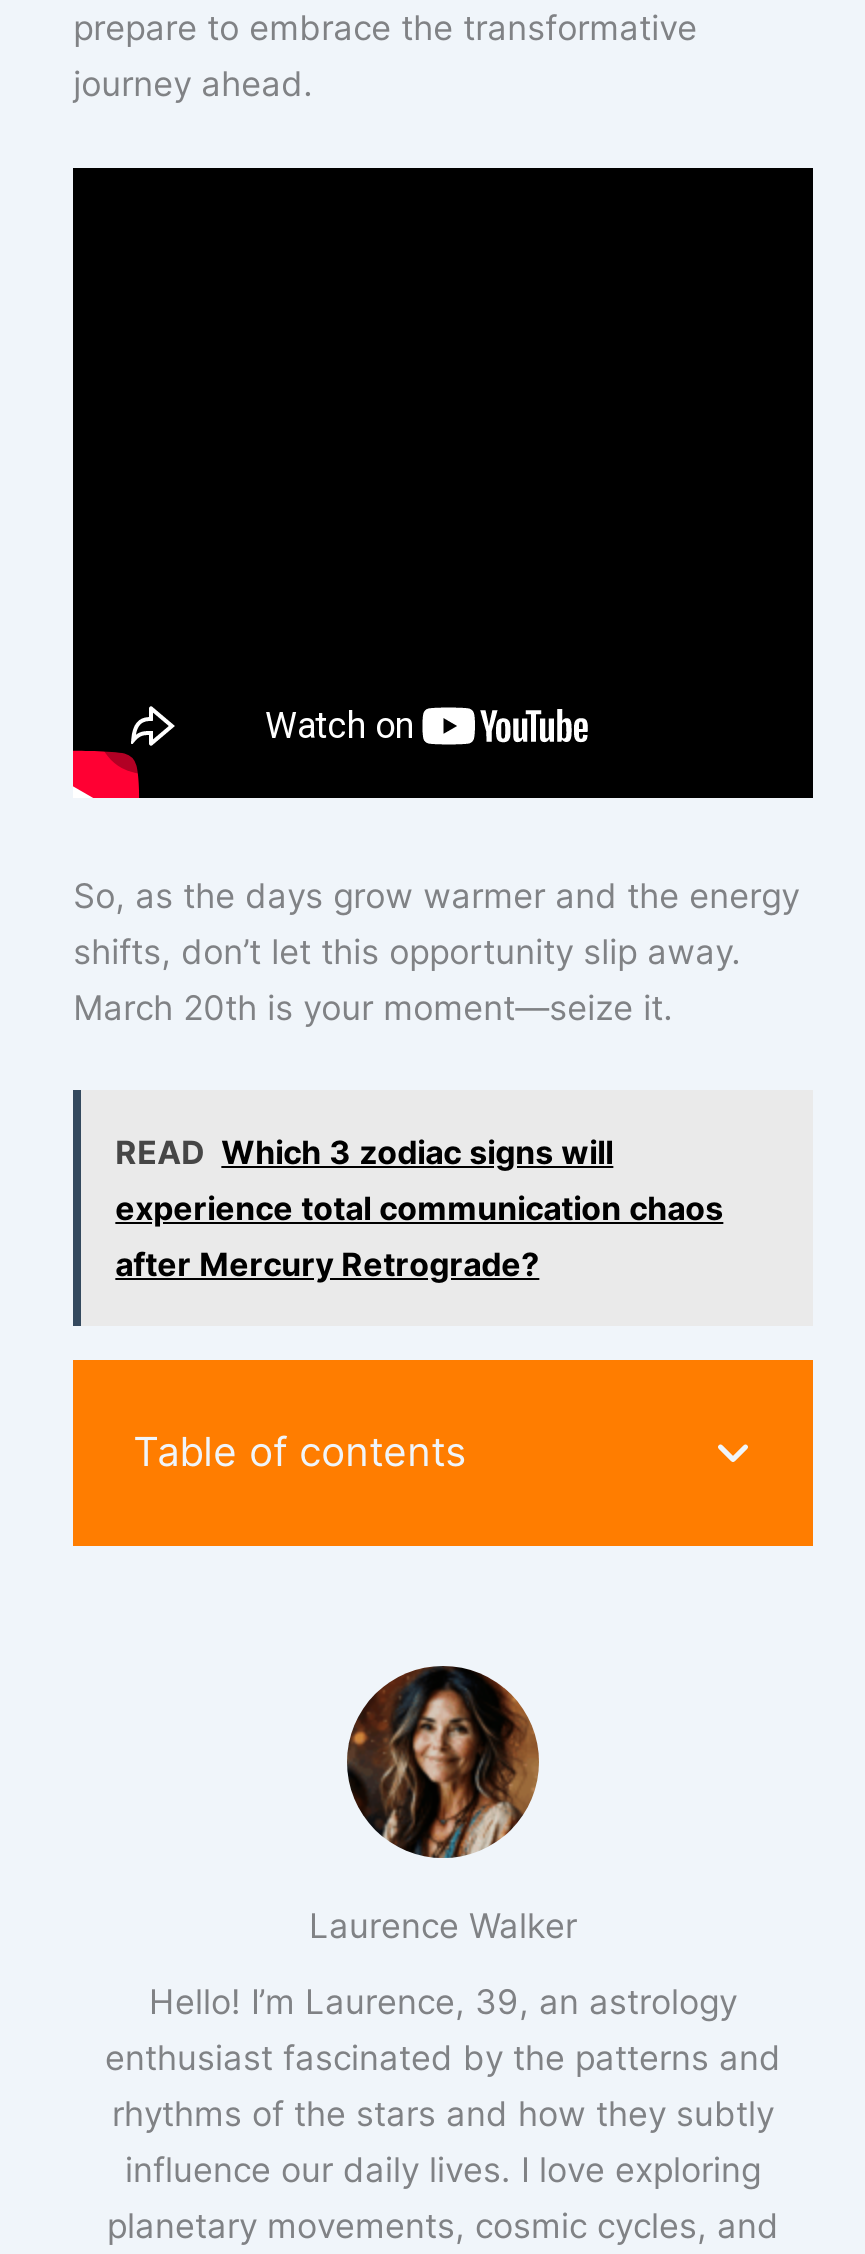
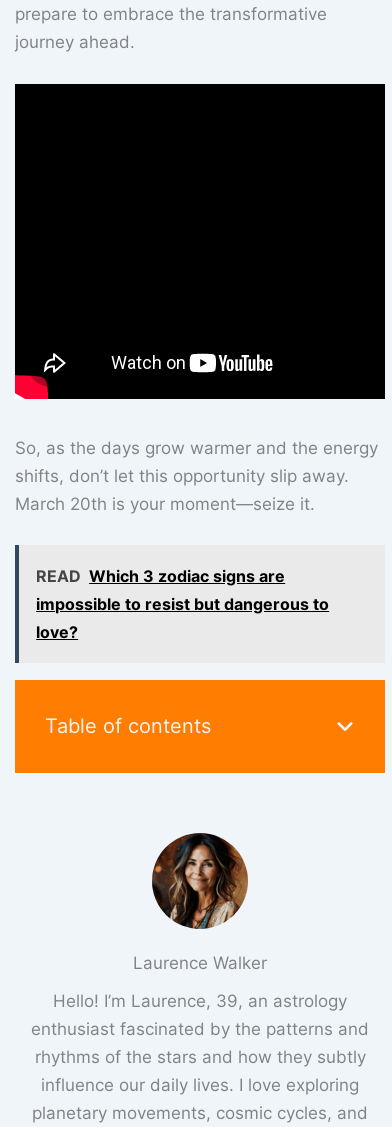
[115,1132,723,1284] READ Which 3 zodiac signs will | experience total communication chaos | after Mercury Retrograde? -> [36,566,329,642] READ Which 3 zodiac signs are | impossible to resist but dangerous to | love?

